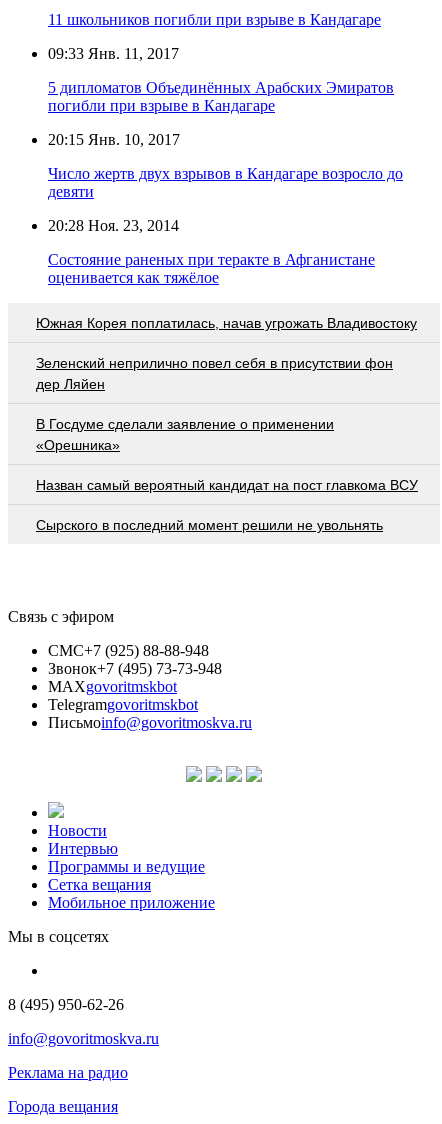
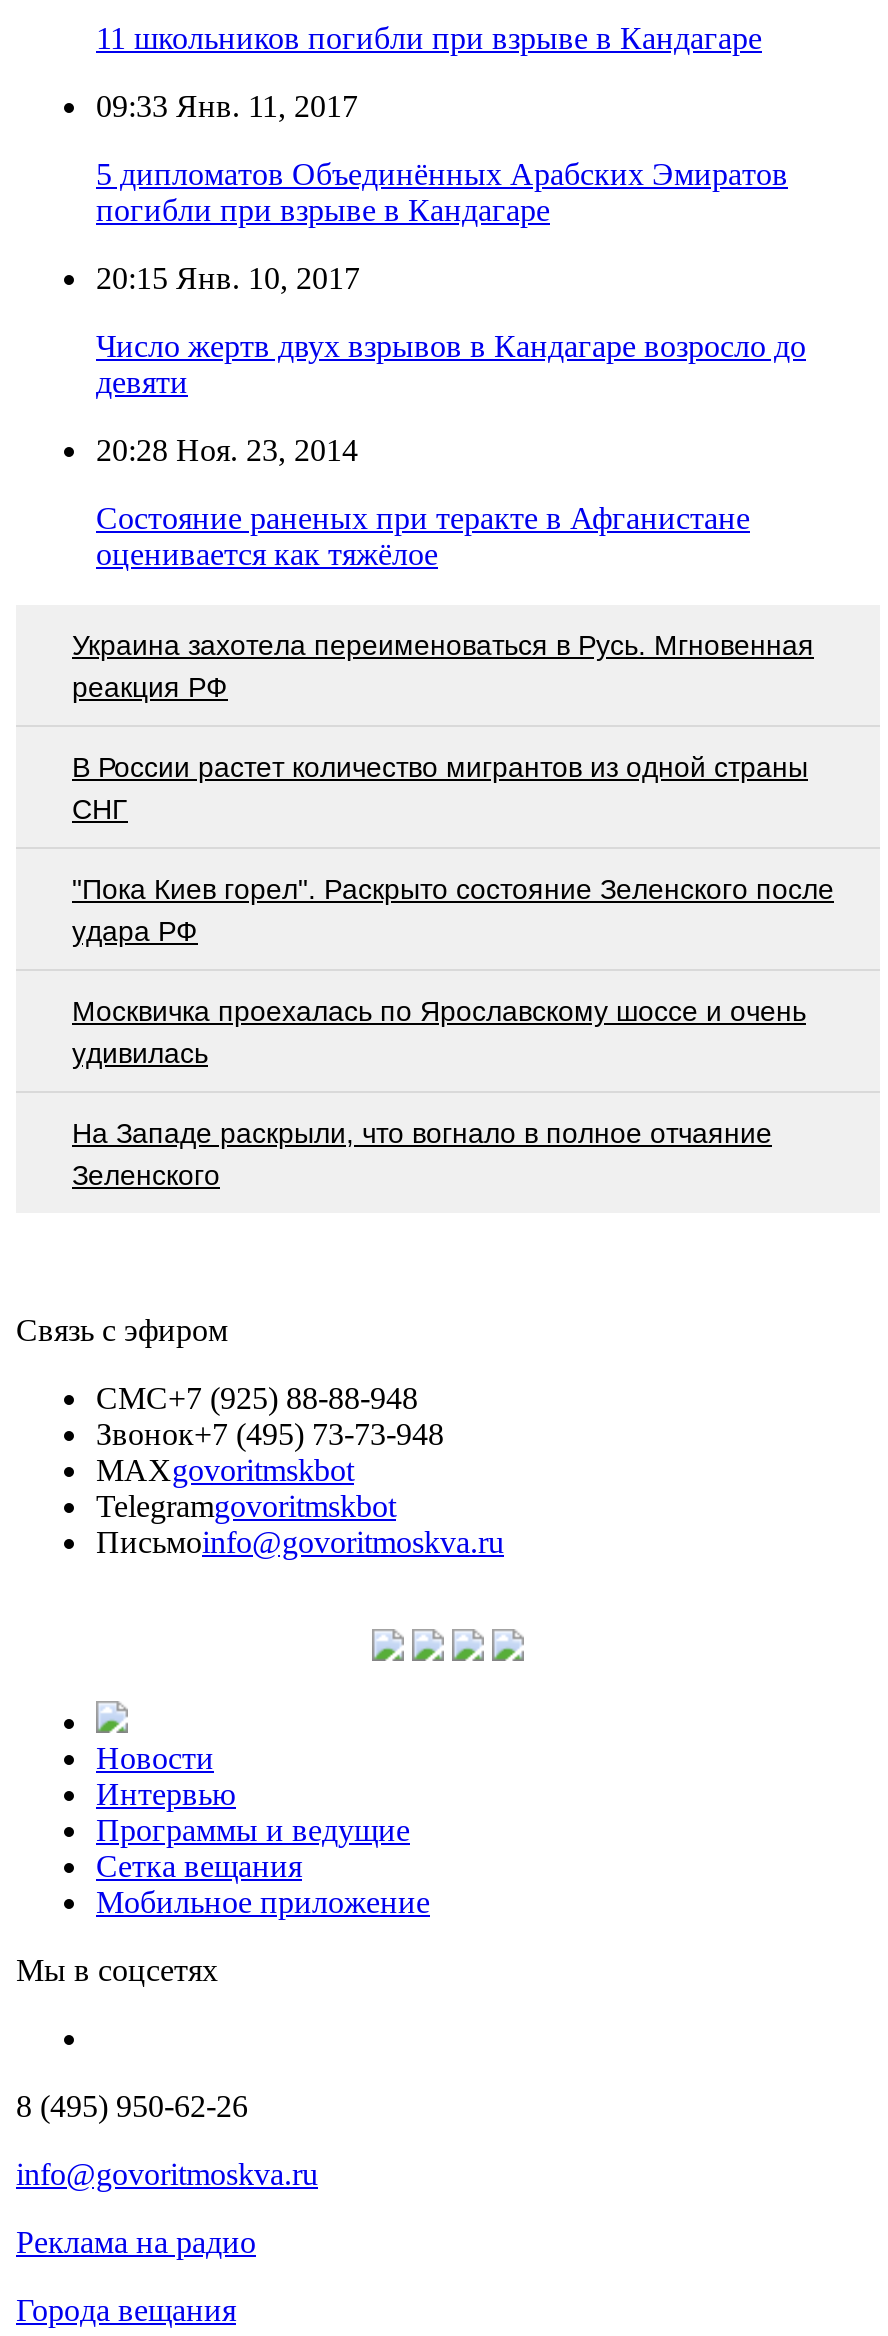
[36,315,417,331] Южная Корея поплатилась, начав угрожать Владивостоку -> [72,628,814,702] Украина захотела переименоваться в Русь. Мгновенная | реакция РФ
[36,355,393,392] Зеленский неприлично повел cебя в присутствии фон | дер Ляйен -> [72,750,808,824] В России растет количество мигрантов из одной страны | СНГ
[36,416,334,453] В Госдуме сделали заявление о применении | «Орешника» -> [72,872,834,946] "Пока Киев горел". Раскрыто состояние Зеленского после | удара РФ
[36,477,418,493] Назван самый вероятный кандидат на пост главкома ВСУ -> [72,994,806,1068] Москвичка проехалась по Ярославскому шоссе и очень | удивилась
[36,517,383,533] Сырского в последний момент решили не увольнять -> [72,1116,772,1190] На Западе раскрыли, что вогнало в полное отчаяние | Зеленского

